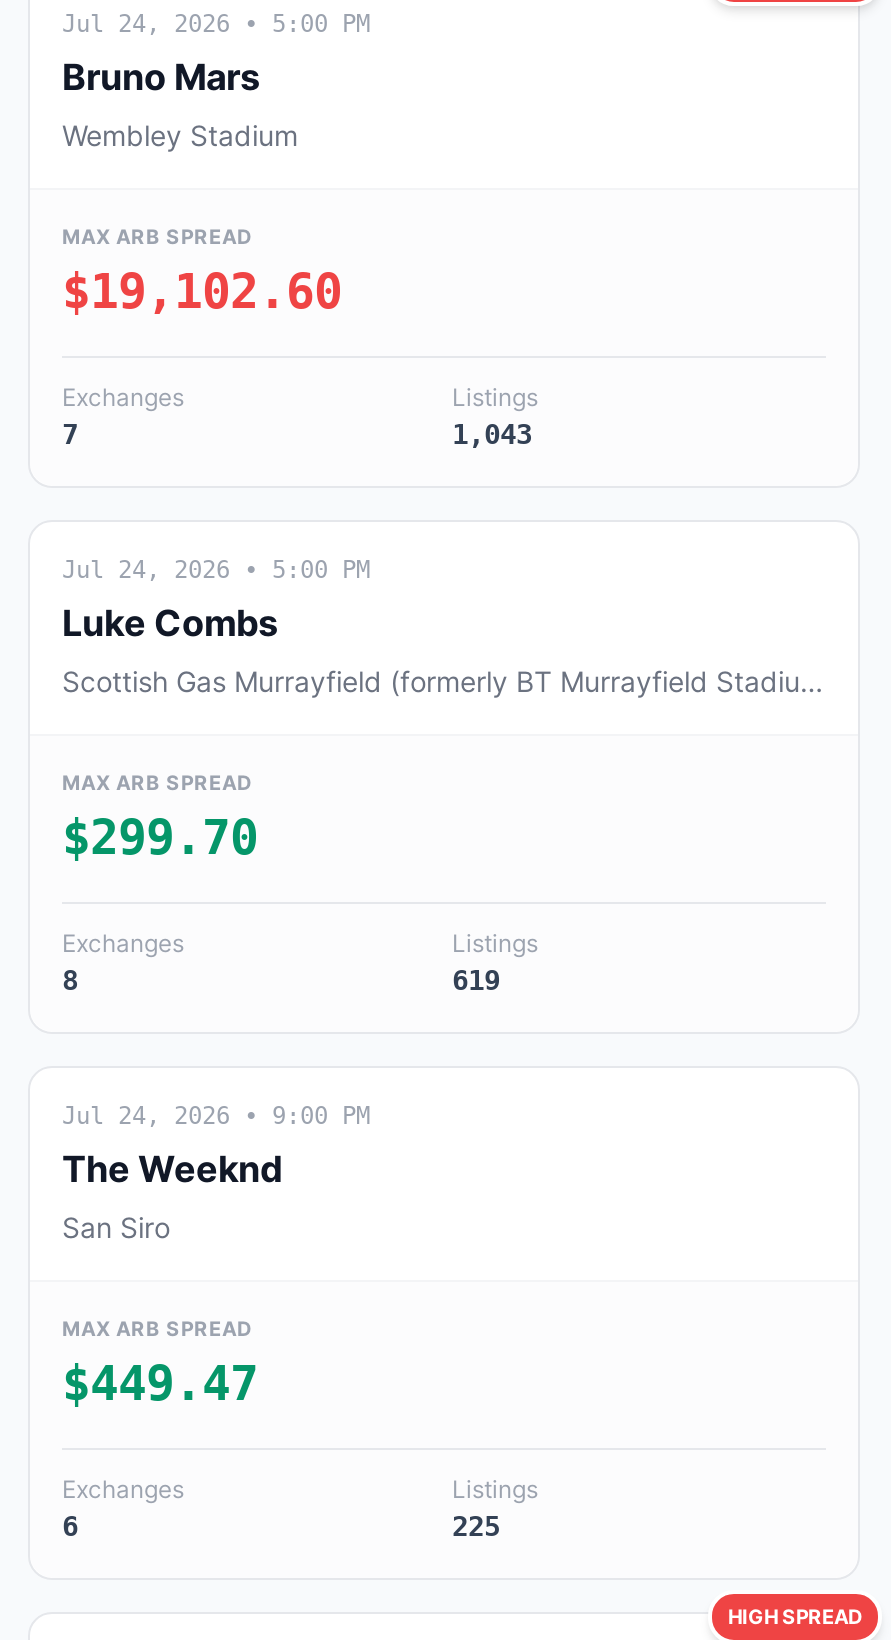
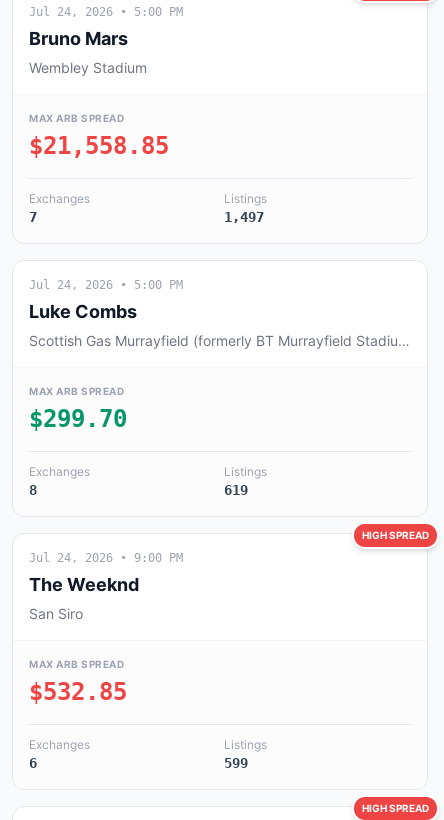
[62,264,342,320] $19,102.60 -> [29,132,169,160] $21,558.85
[452,418,532,450] 1,043 -> [224,209,264,225] 1,497
none -> [362,529,429,541] HIGH SPREAD
[62,1356,258,1412] $449.47 -> [29,678,127,706] $532.85
[452,1510,500,1542] 225 -> [224,755,248,771] 599

